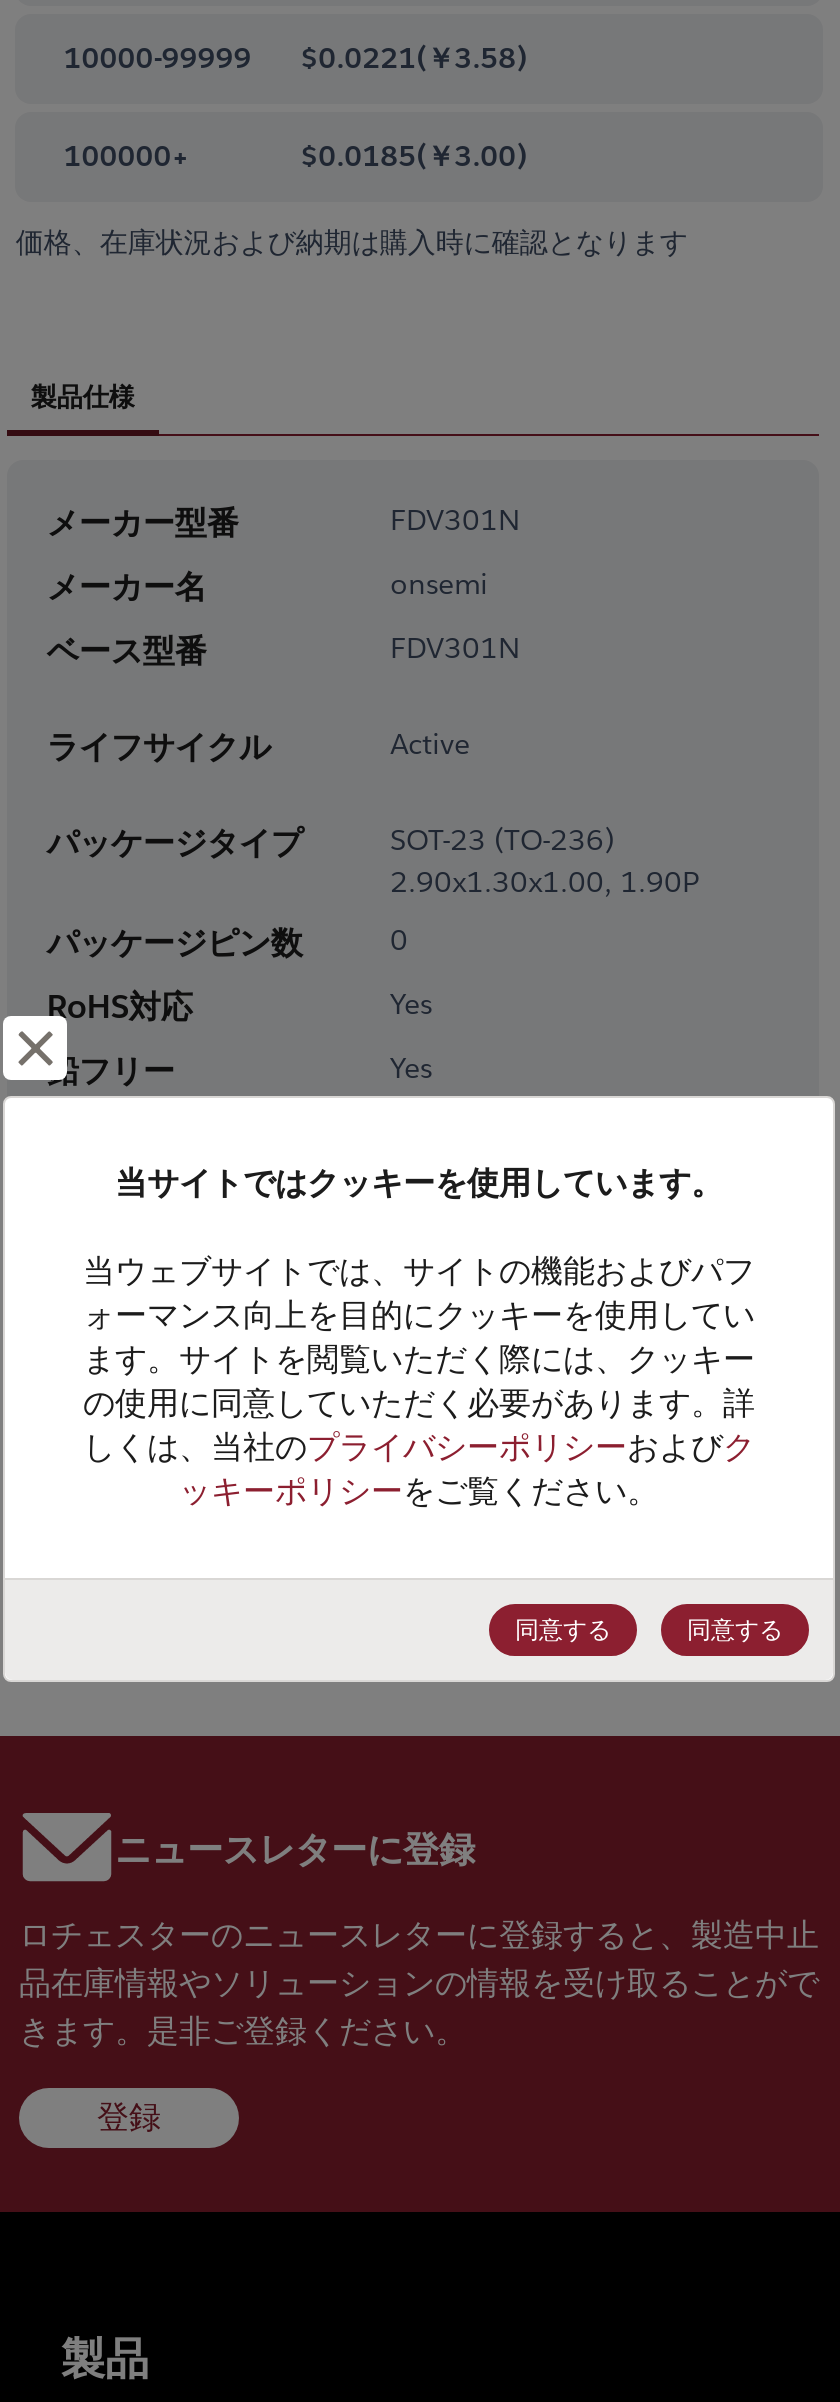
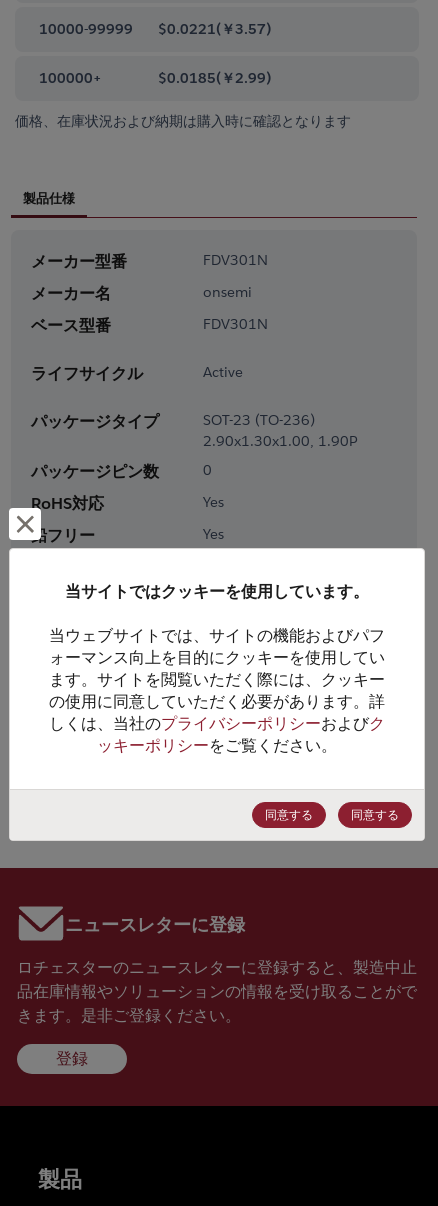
[64,39,527,75] 10000-99999 $0.0221(￥3.58) -> [39,20,271,38] 10000-99999 $0.0221(￥3.57)
[301,137,527,173] $0.0185(￥3.00) -> [158,69,271,87] $0.0185(￥2.99)

